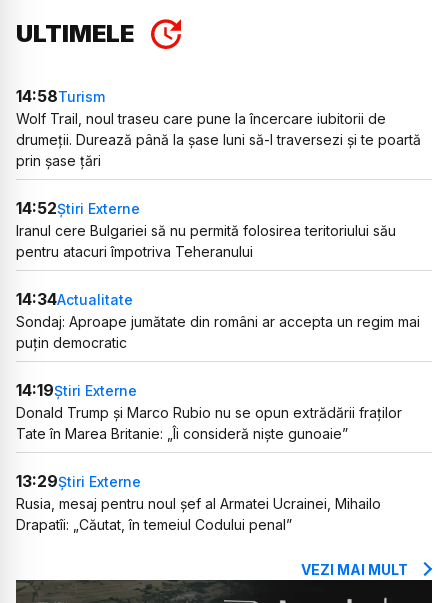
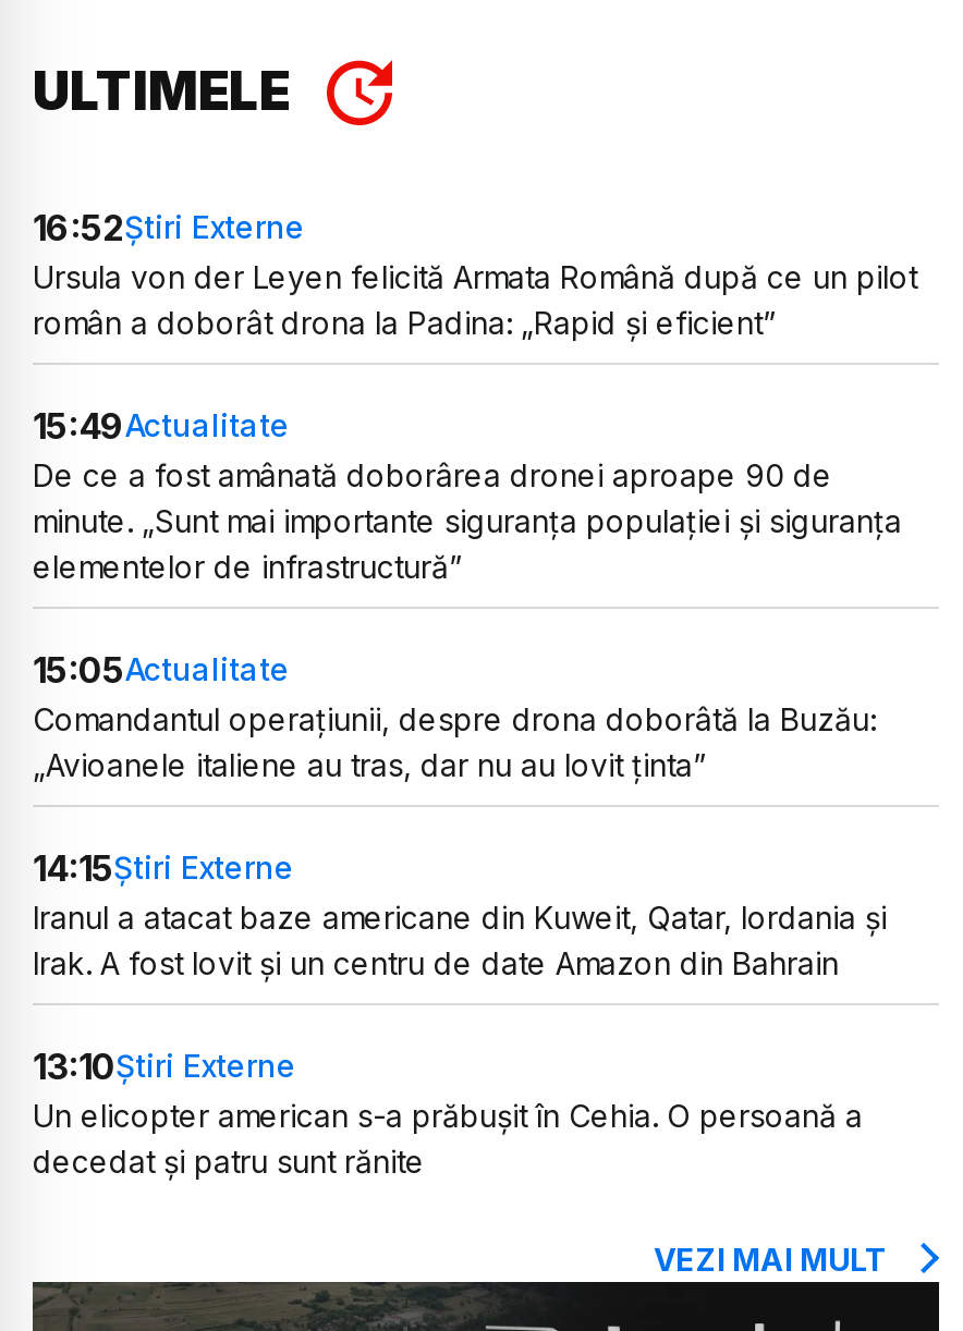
[16,86,421,169] 14:58Turism | Wolf Trail, noul traseu care pune la încercare iubitorii de | drumeții. Durează până la șase luni să-l traversezi și te poartă | prin șase țări -> [33,205,917,340] 16:52Știri Externe | Ursula von der Leyen felicită Armata Română după ce un pilot | român a doborât drona la Padina: „Rapid și eficient”
[16,198,396,260] 14:52Știri Externe | Iranul cere Bulgariei să nu permită folosirea teritoriului său | pentru atacuri împotriva Teheranului -> [33,403,902,584] 15:49Actualitate | De ce a fost amânată doborârea dronei aproape 90 de | minute. „Sunt mai importante siguranţa populaţiei şi siguranţa | elementelor de infrastructură”
[16,289,420,351] 14:34Actualitate | Sondaj: Aproape jumătate din români ar accepta un regim mai | puțin democratic -> [33,647,876,782] 15:05Actualitate | Comandantul operațiunii, despre drona doborâtă la Buzău: | „Avioanele italiene au tras, dar nu au lovit ținta”
[16,380,402,442] 14:19Știri Externe | Donald Trump și Marco Rubio nu se opun extrădării fraților | Tate în Marea Britanie: „Îi consideră niște gunoaie” -> [33,845,887,980] 14:15Știri Externe | Iranul a atacat baze americane din Kuweit, Qatar, Iordania și | Irak. A fost lovit și un centru de date Amazon din Bahrain
[16,471,381,533] 13:29Știri Externe | Rusia, mesaj pentru noul șef al Armatei Ucrainei, Mihailo | Drapatîi: „Căutat, în temeiul Codului penal” -> [33,1043,863,1179] 13:10Știri Externe | Un elicopter american s-a prăbușit în Cehia. O persoană a | decedat și patru sunt rănite

